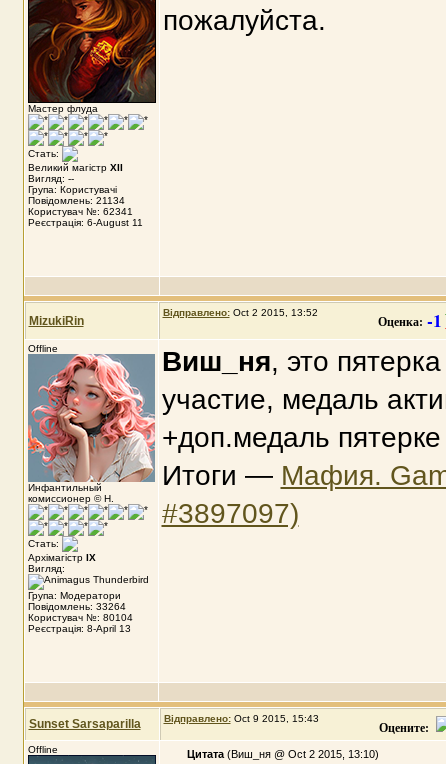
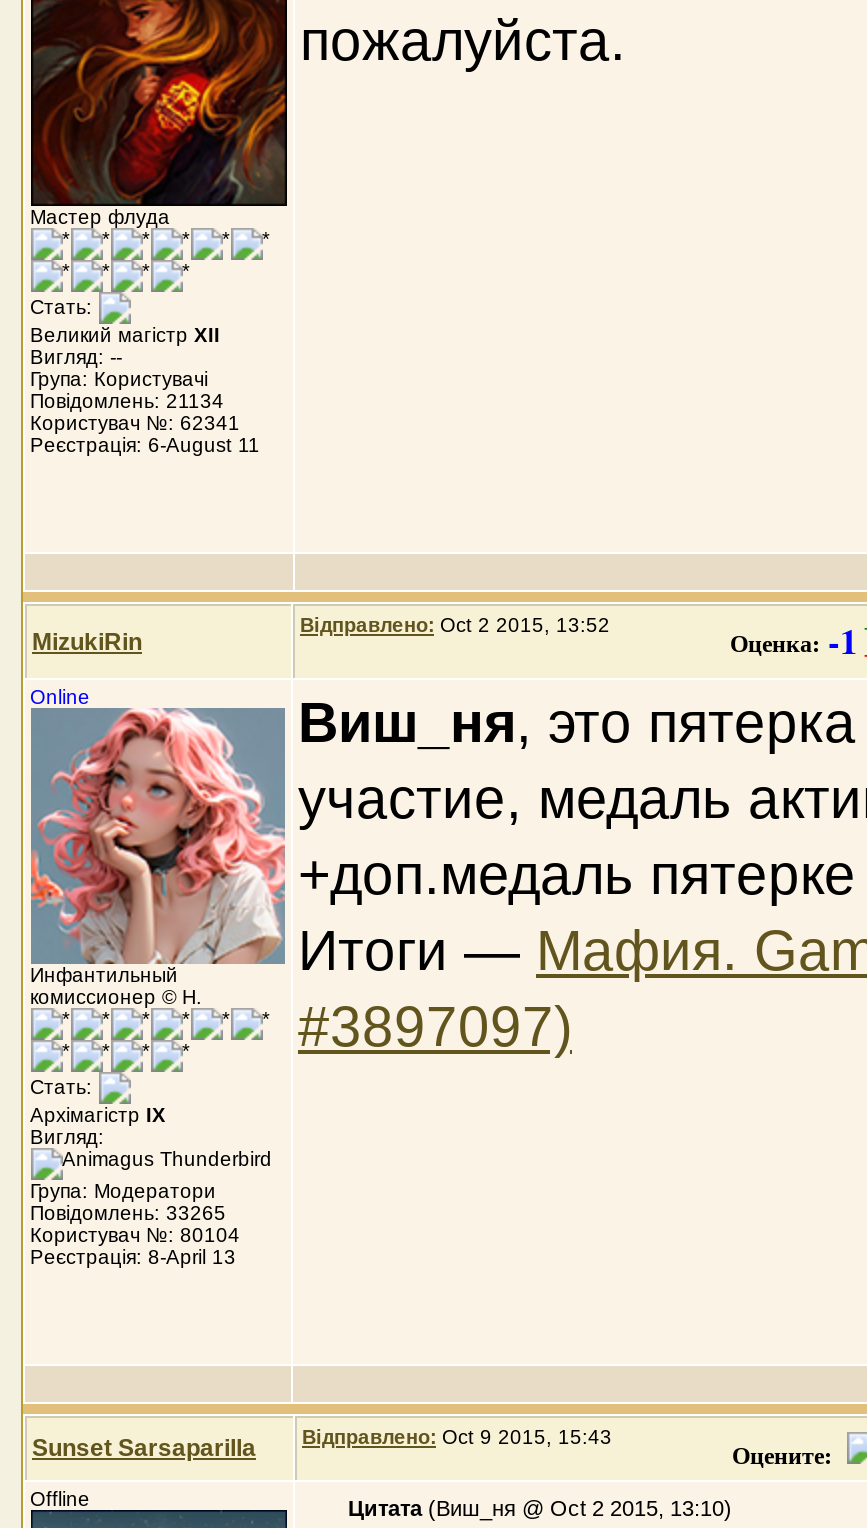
[27,343,57,354] Offline -> [30,686,90,708] Online
[27,601,125,612] Повідомлень: 33264 -> [30,1202,226,1224] Повідомлень: 33265

